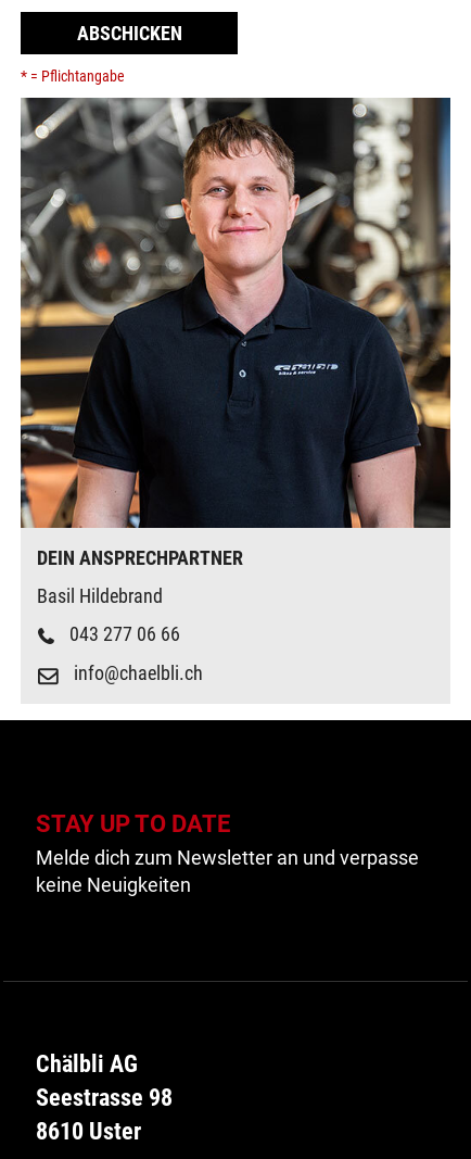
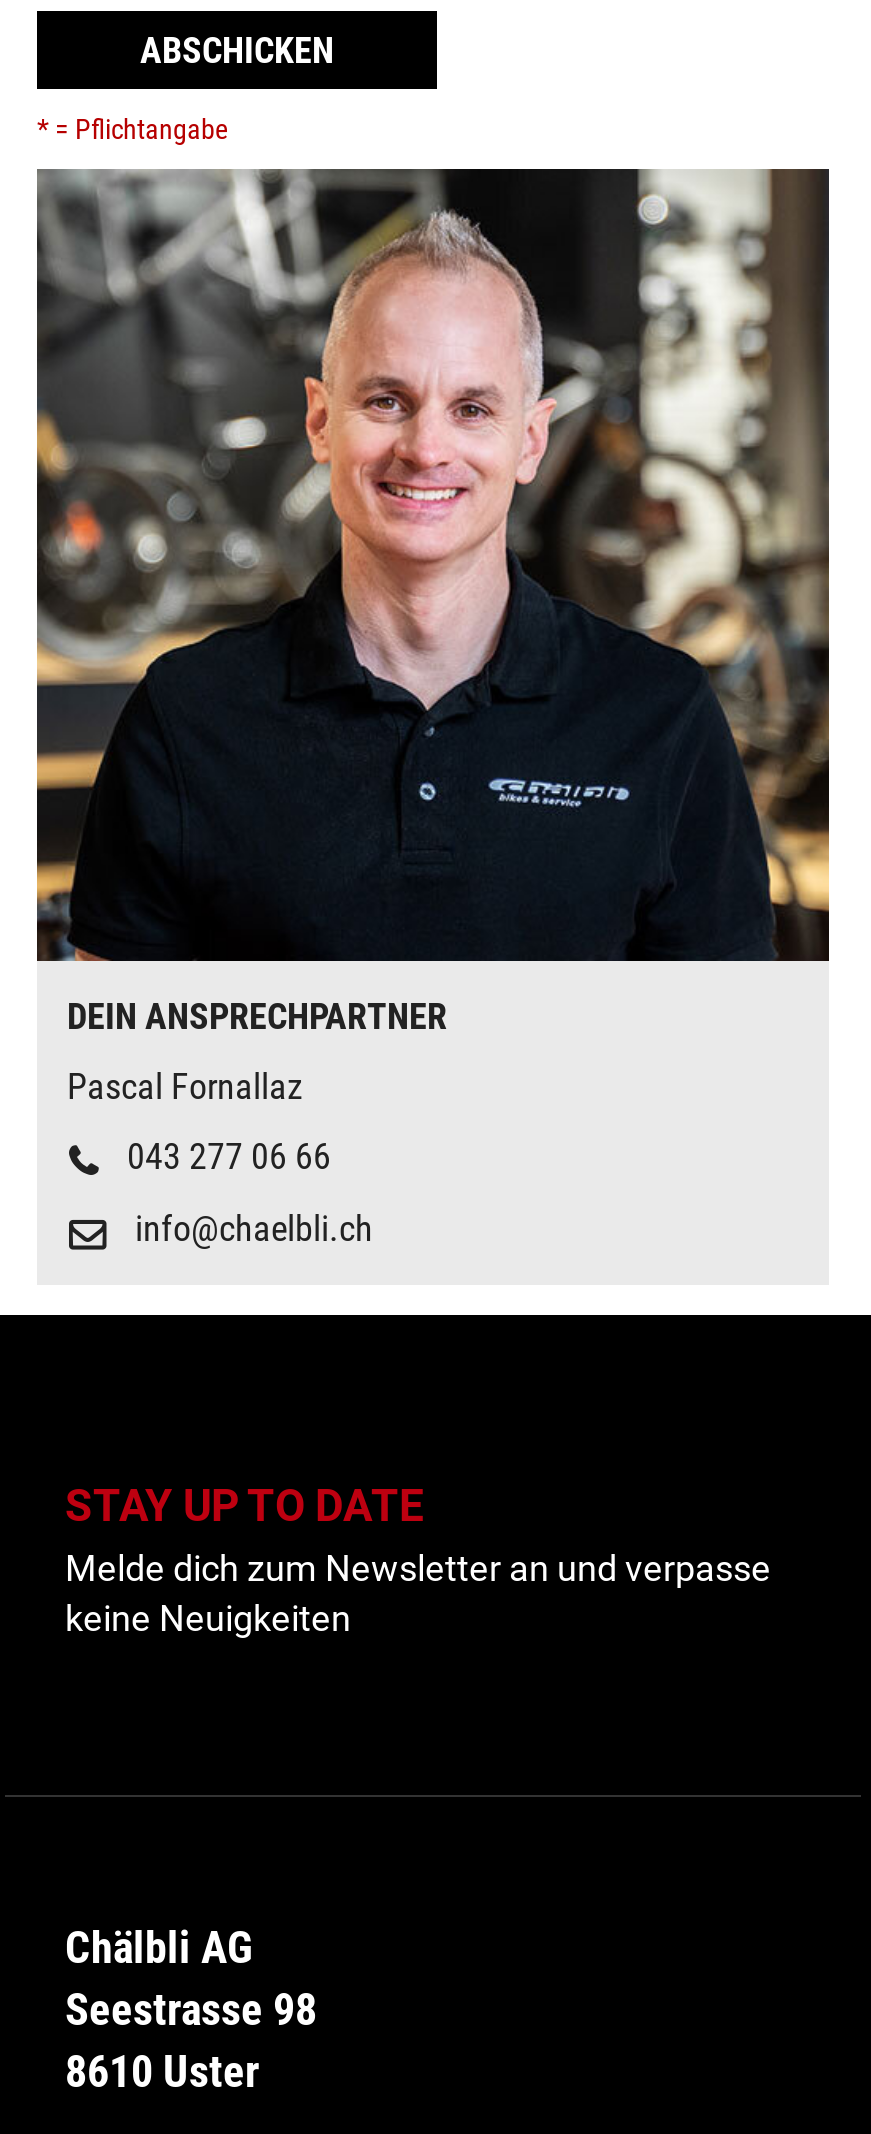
[20,98,451,529] [image] -> [35,169,831,963] [image]
[37,584,163,607] Basil Hildebrand -> [67,1065,303,1107] Pascal Fornallaz

